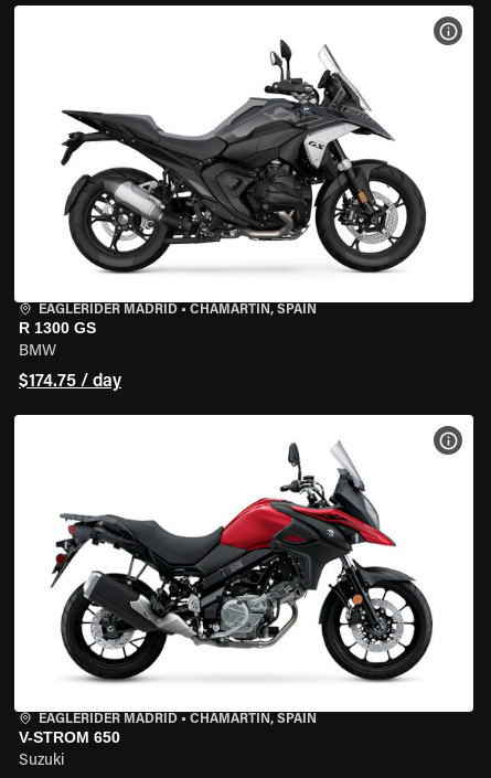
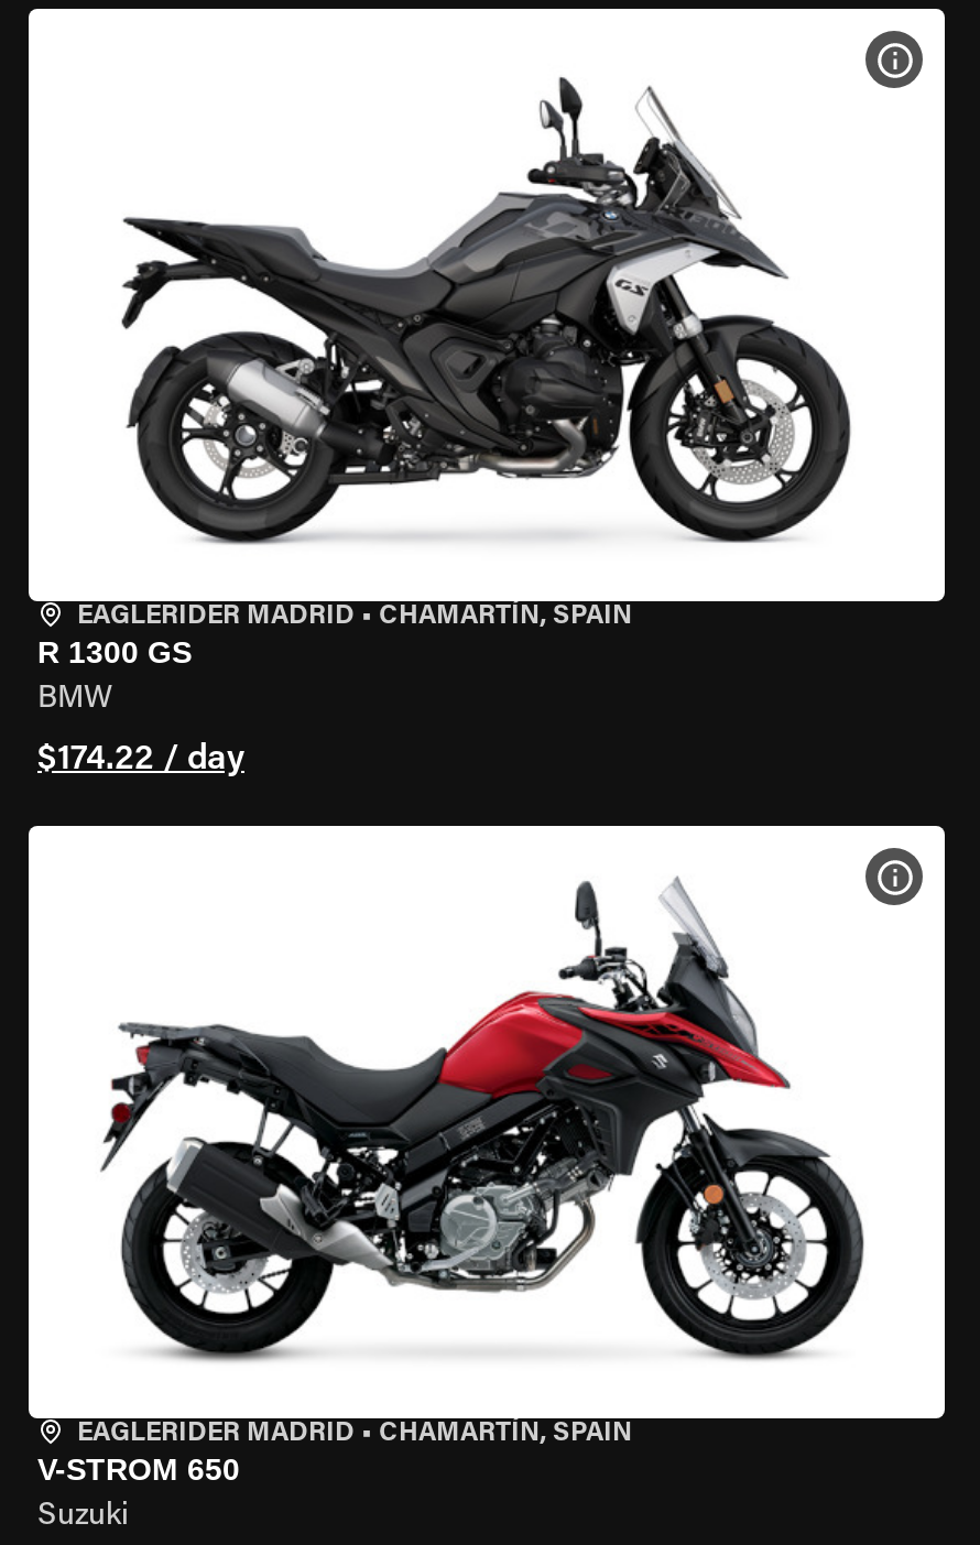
[19,373,121,391] $174.75 / day -> [37,742,244,777] $174.22 / day

